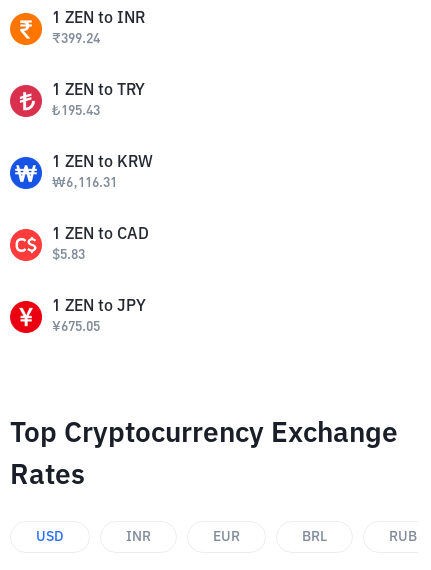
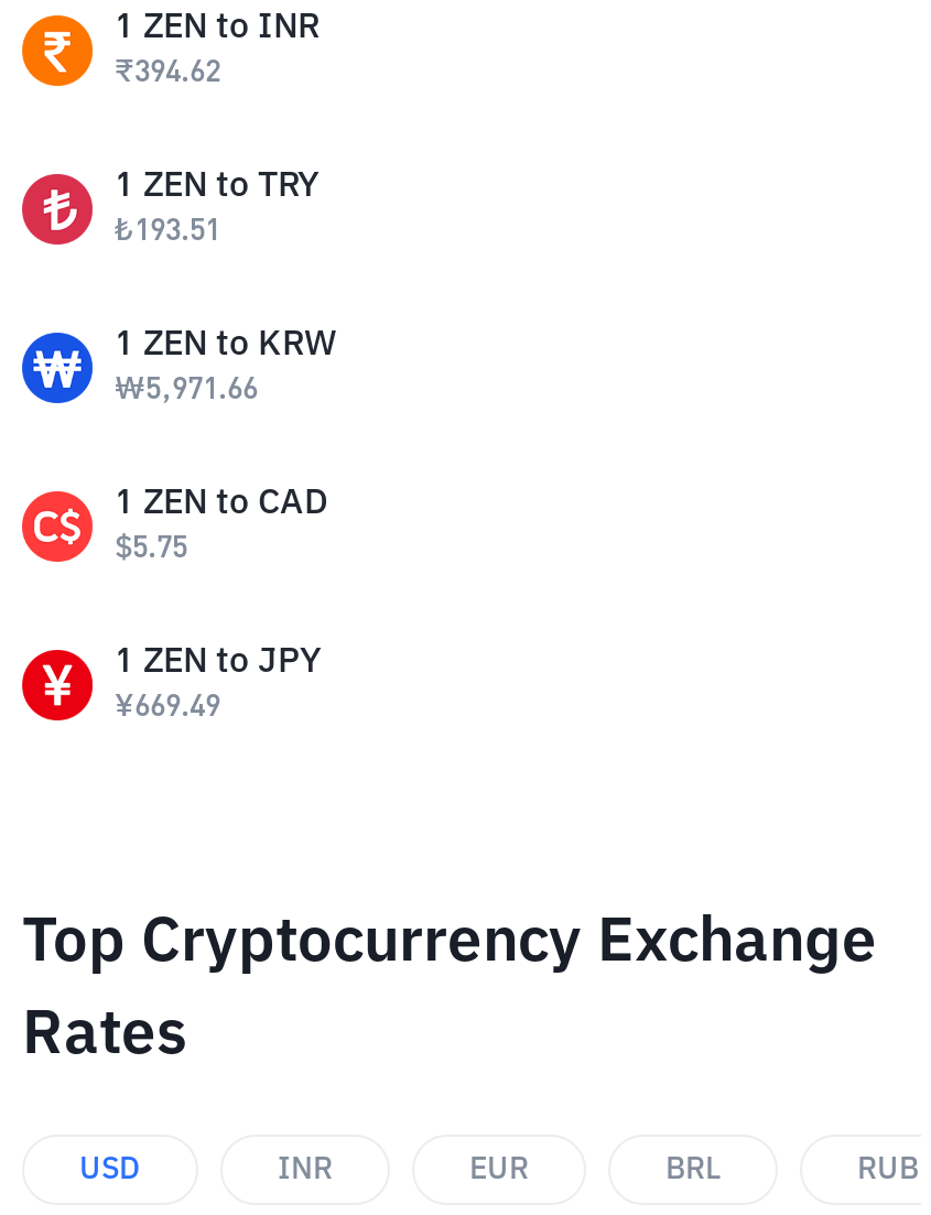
[52,32,100,46] ₹399.24 -> [115,57,220,88] ₹394.62
[52,104,100,118] ₺ 195.43 -> [115,216,220,247] ₺ 193.51
[52,176,117,190] ₩6,116.31 -> [115,375,258,405] ₩5,971.66
[52,248,85,262] $5.83 -> [115,533,187,564] $5.75
[52,320,100,334] ¥675.05 -> [115,692,220,723] ¥669.49

